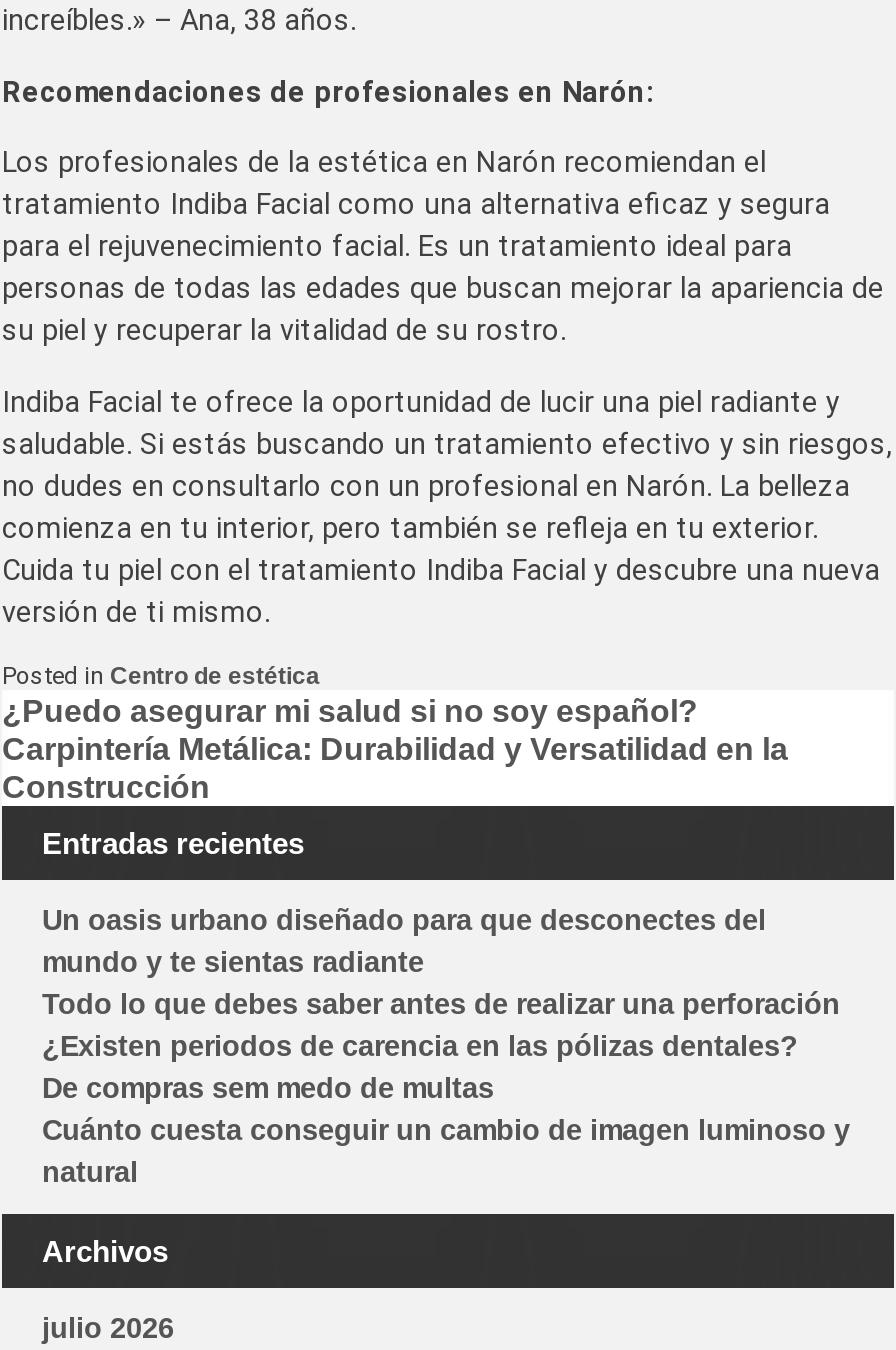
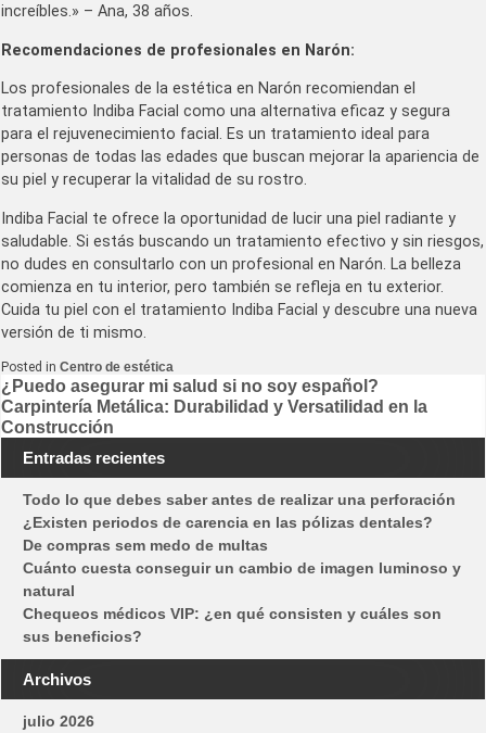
[42,904,766,978] Un oasis urbano diseñado para que desconectes del | mundo y te sientas radiante -> none
moved [42,988,850,1188] -> [23,491,461,599]: Todo lo que debes saber antes de realizar una perforación | ¿Existen periodos de carencia en las pólizas dentales? | De compras sem medo de multas | Cuánto cuesta conseguir un cambio de imagen luminoso y | natural
none -> [23,605,442,645] Chequeos médicos VIP: ¿en qué consisten y cuáles son | sus beneficios?

